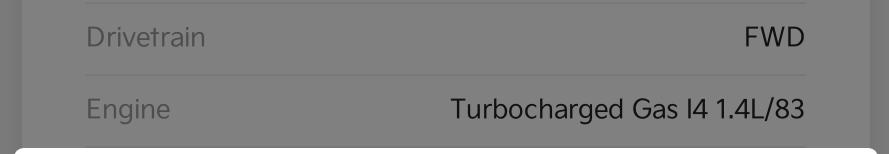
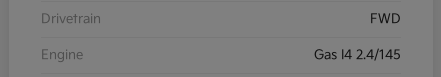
[450,94,806,126] Turbocharged Gas I4 1.4L/83 -> [314,47,401,63] Gas I4 2.4/145

